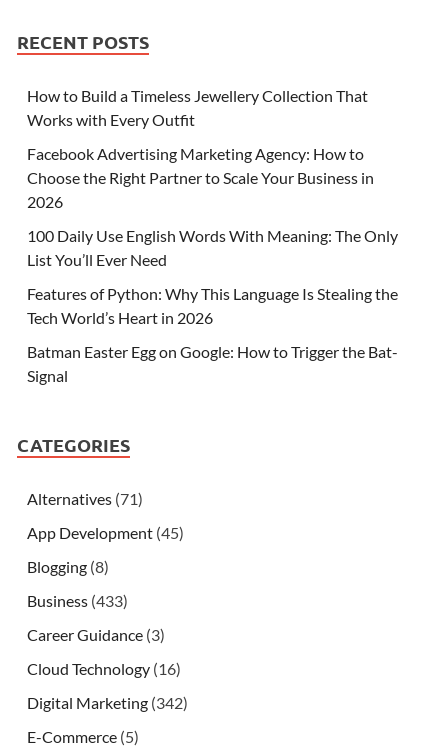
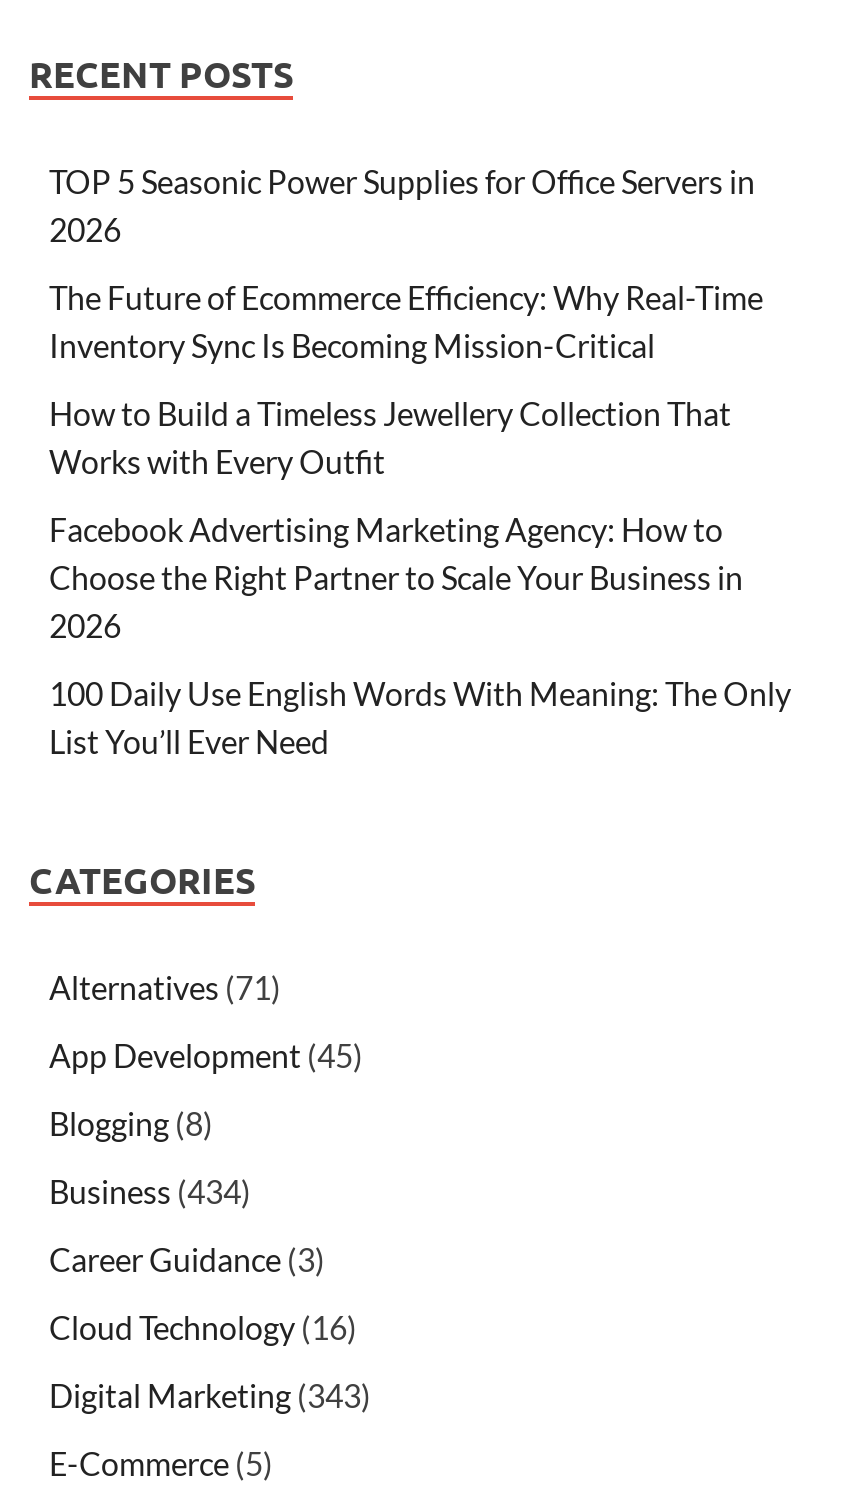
none -> [49,162,763,364] TOP 5 Seasonic Power Supplies for Office Servers in | 2026 | The Future of Ecommerce Efficiency: Why Real-Time | Inventory Sync Is Becoming Mission-Critical
moved [27,86,398,269] -> [49,394,791,760]: How to Build a Timeless Jewellery Collection That | Works with Every Outfit | Facebook Advertising Marketing Agency: How to | Choose the Right Partner to Scale Your Business in | 2026 | 100 Daily Use English Words With Meaning: The Only | List You’ll Ever Need
[27,284,398,385] Features of Python: Why This Language Is Stealing the | Tech World’s Heart in 2026 | Batman Easter Egg on Google: How to Trigger the Bat- | Signal -> none
[27,591,128,610] Business (433) -> [49,1172,251,1210] Business (434)
[27,693,188,712] Digital Marketing (342) -> [49,1376,371,1414] Digital Marketing (343)

